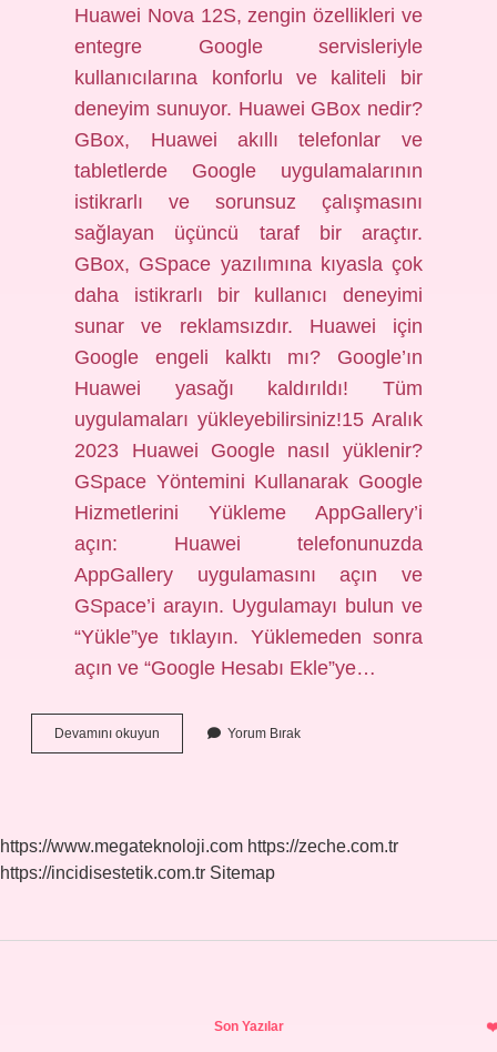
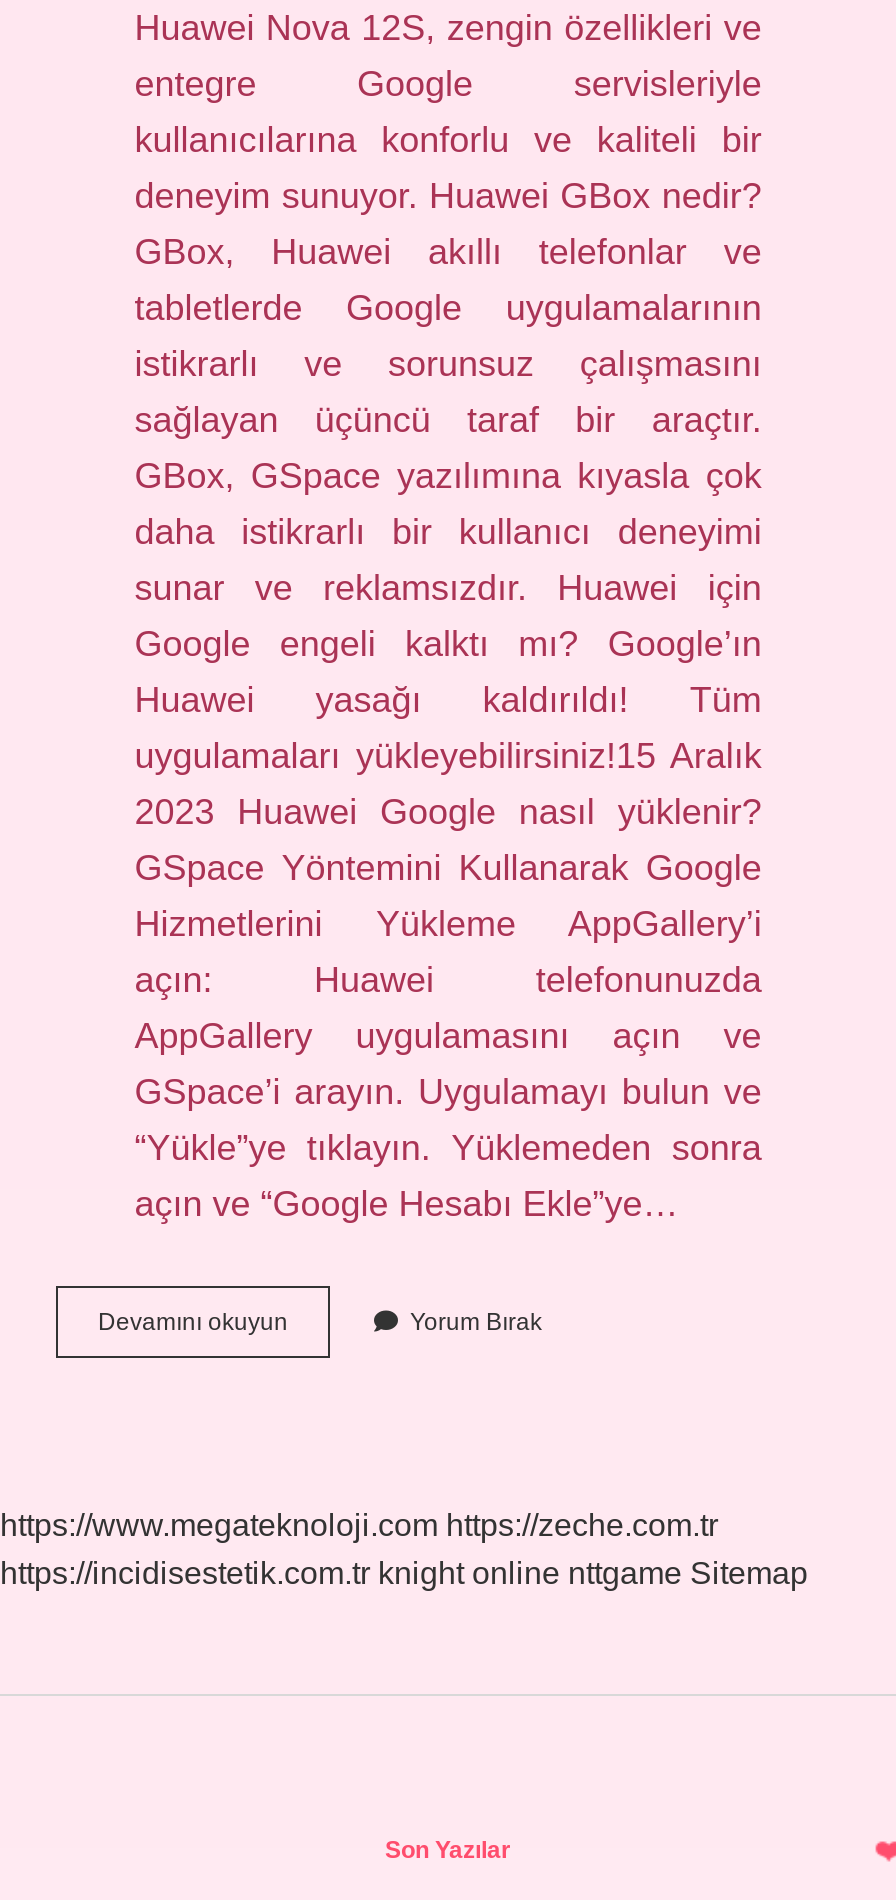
[0,863,275,882] https://incidisestetik.com.tr Sitemap -> [0,1556,808,1590] https://incidisestetik.com.tr knight online nttgame Sitemap

